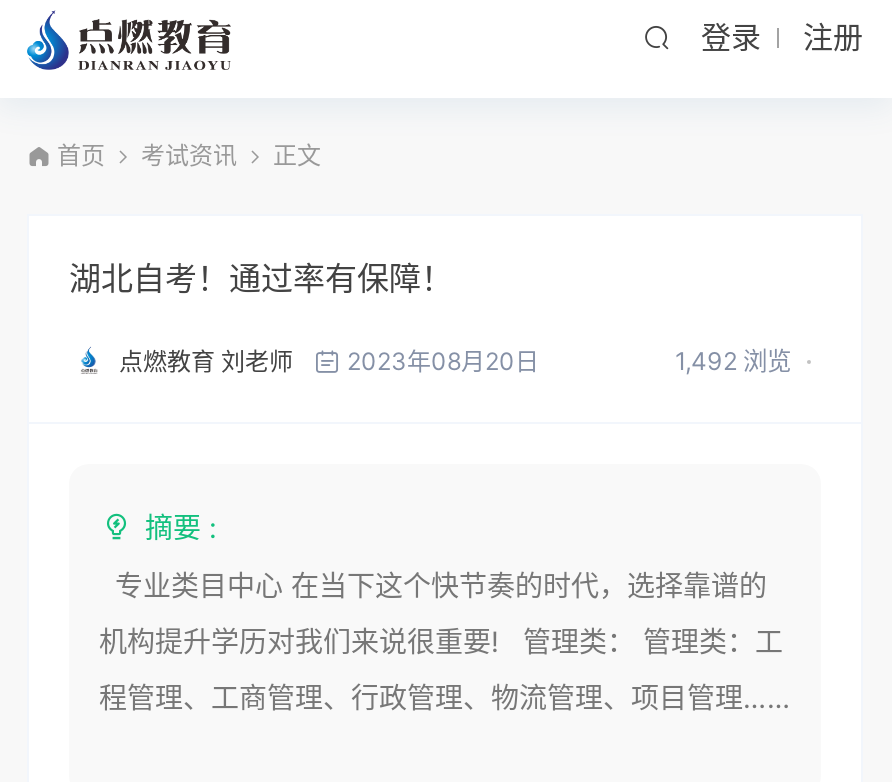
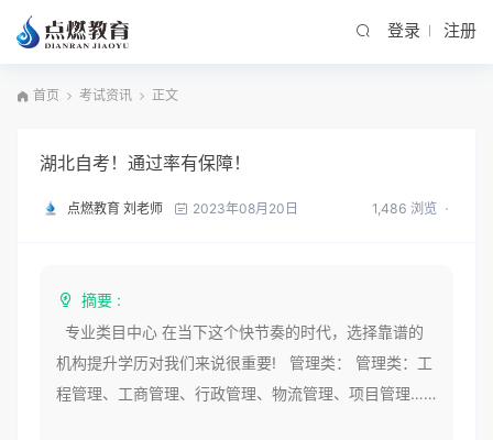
[675,345,791,375] 1,492 浏览 -> [372,200,437,216] 1,486 浏览

